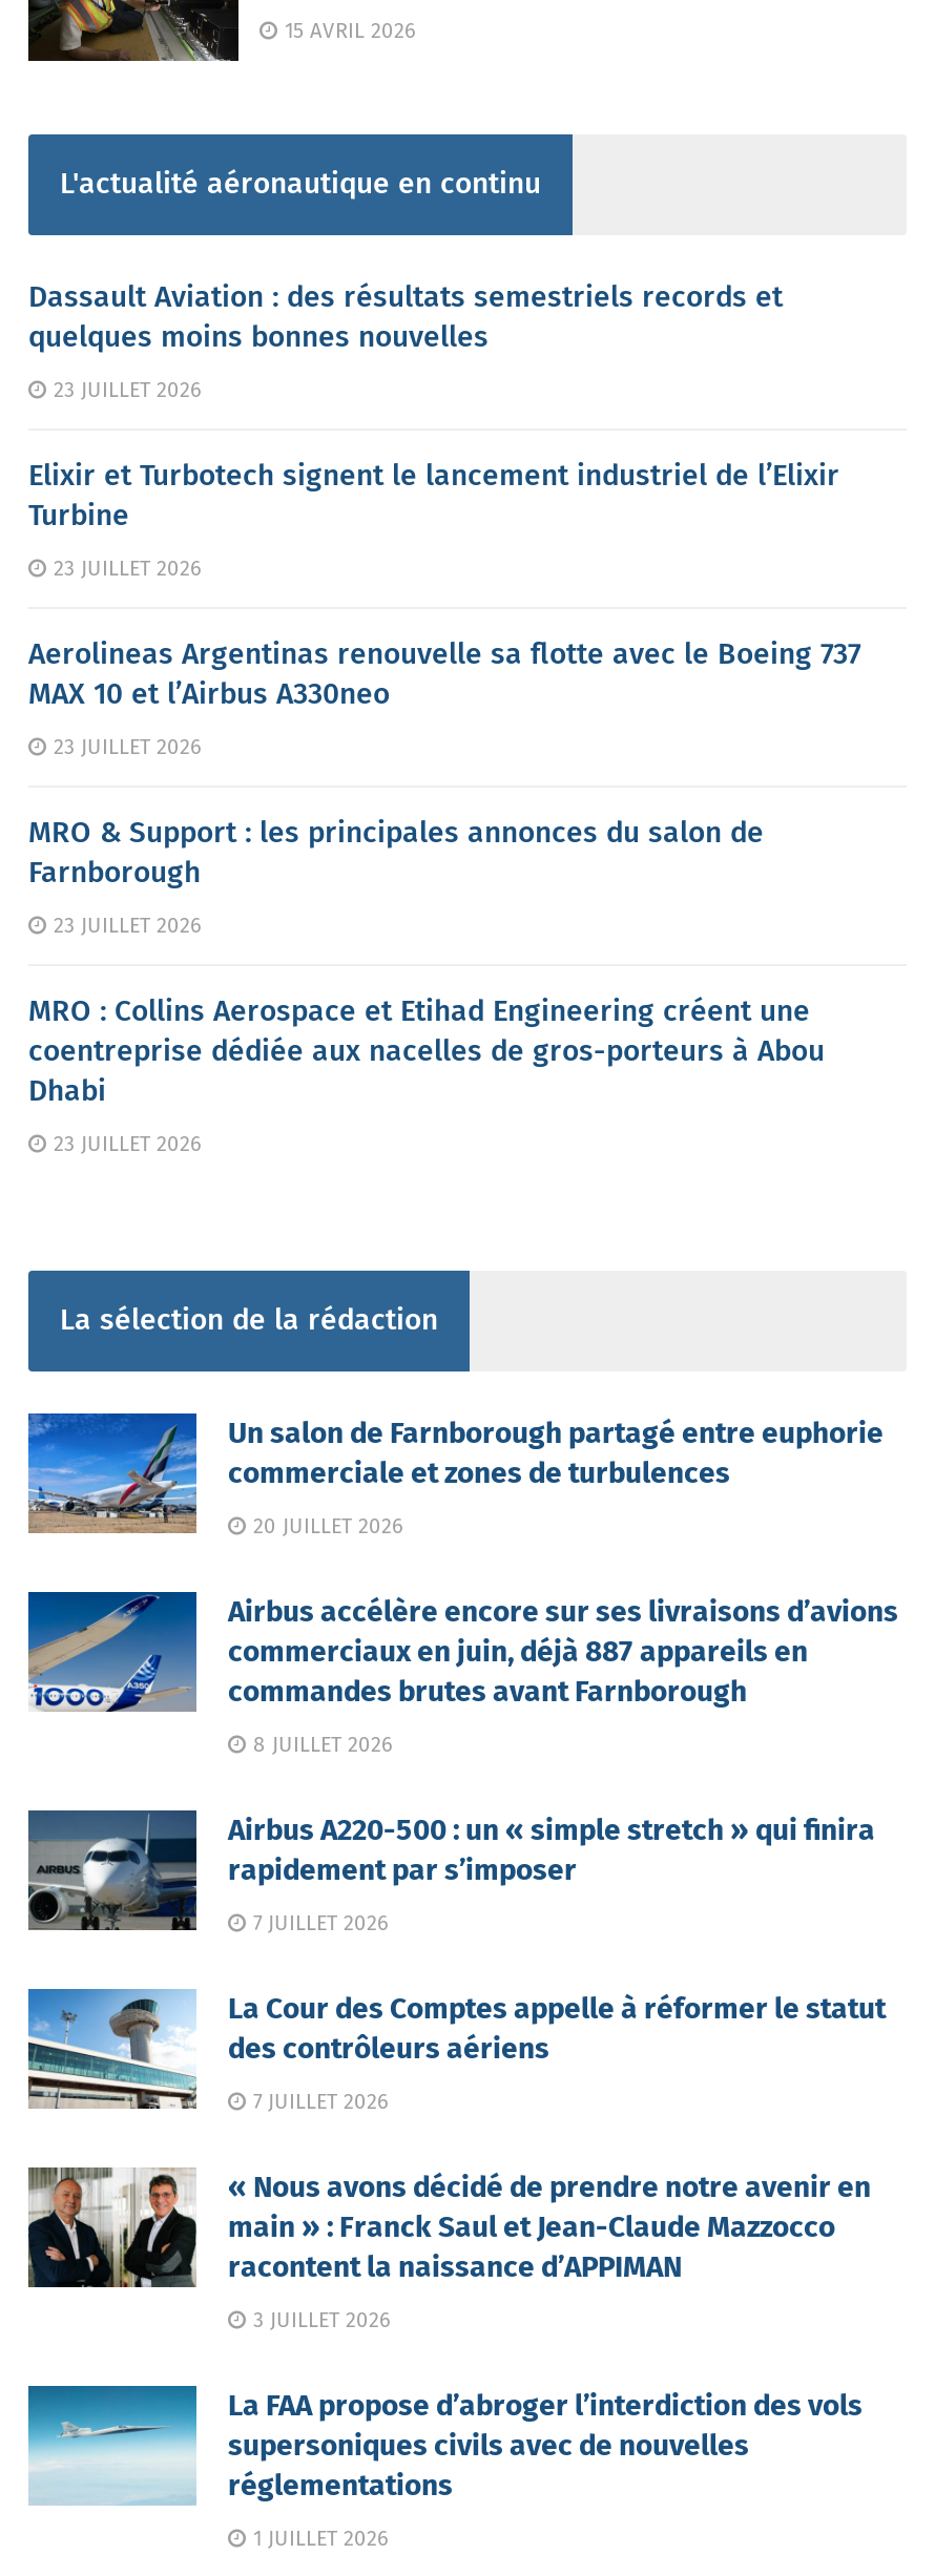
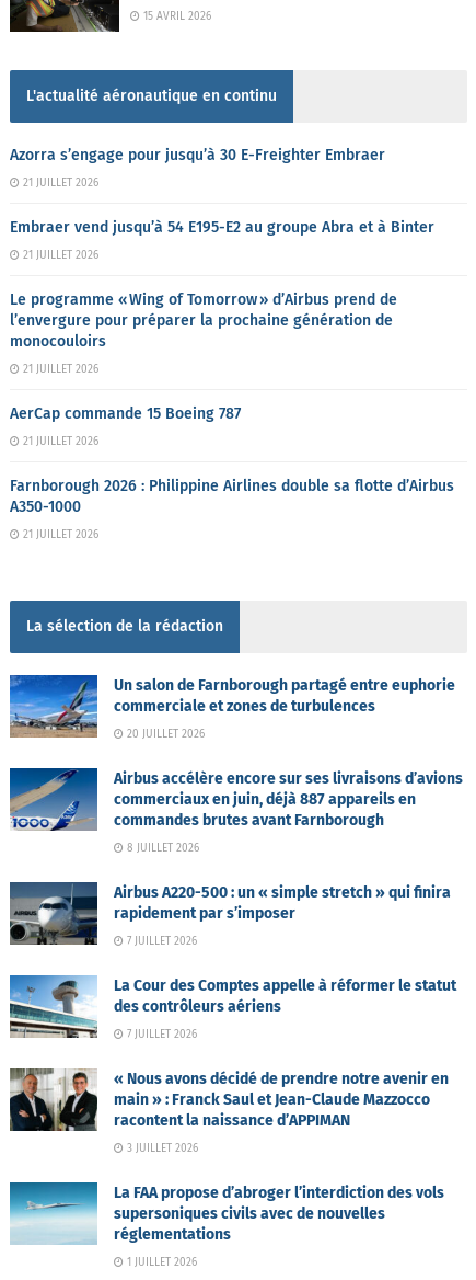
[28,278,783,354] Dassault Aviation : des résultats semestriels records et | quelques moins bonnes nouvelles -> [10,145,385,164] Azorra s’engage pour jusqu’à 30 E-Freighter Embraer
[47,377,201,402] 23 JUILLET 2026 -> [20,176,98,189] 21 JUILLET 2026
[28,457,839,532] Elixir et Turbotech signent le lancement industriel de l’Elixir | Turbine -> [10,218,434,236] Embraer vend jusqu’à 54 E195-E2 au groupe Abra et à Binter
[47,556,201,581] 23 JUILLET 2026 -> [20,248,98,261] 21 JUILLET 2026
[28,635,860,711] Aerolineas Argentinas renouvelle sa flotte avec le Boeing 737 | MAX 10 et l’Airbus A330neo -> [10,290,397,350] Le programme « Wing of Tomorrow » d’Airbus prend de | l’envergure pour préparer la prochaine génération de | monocouloirs
[47,734,201,759] 23 JUILLET 2026 -> [20,362,98,375] 21 JUILLET 2026
[28,814,764,889] MRO & Support : les principales annonces du salon de | Farnborough -> [10,404,241,422] AerCap commande 15 Boeing 787
[47,913,201,938] 23 JUILLET 2026 -> [20,435,98,448] 21 JUILLET 2026
[28,992,825,1108] MRO : Collins Aerospace et Etihad Engineering créent une | coentreprise dédiée aux nacelles de gros-porteurs à Abou | Dhabi -> [10,476,454,516] Farnborough 2026 : Philippine Airlines double sa flotte d’Airbus | A350-1000
[47,1131,201,1156] 23 JUILLET 2026 -> [20,528,98,541] 21 JUILLET 2026

